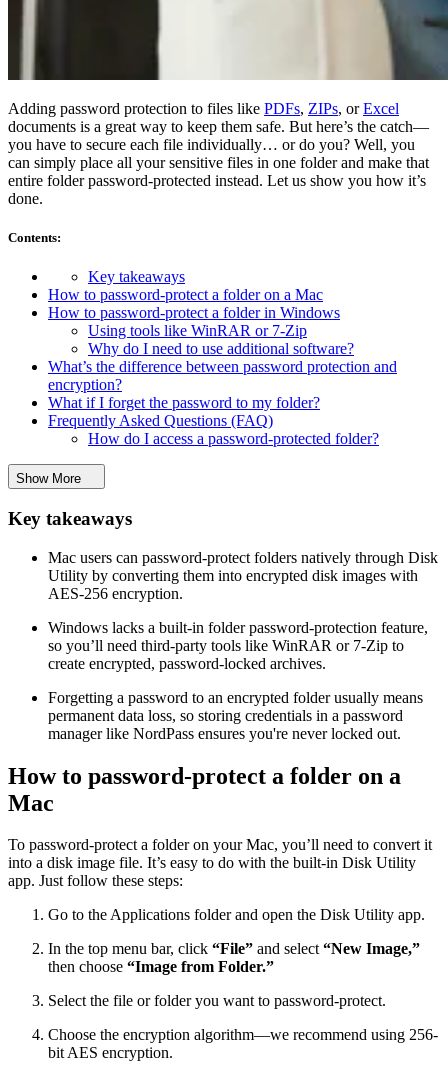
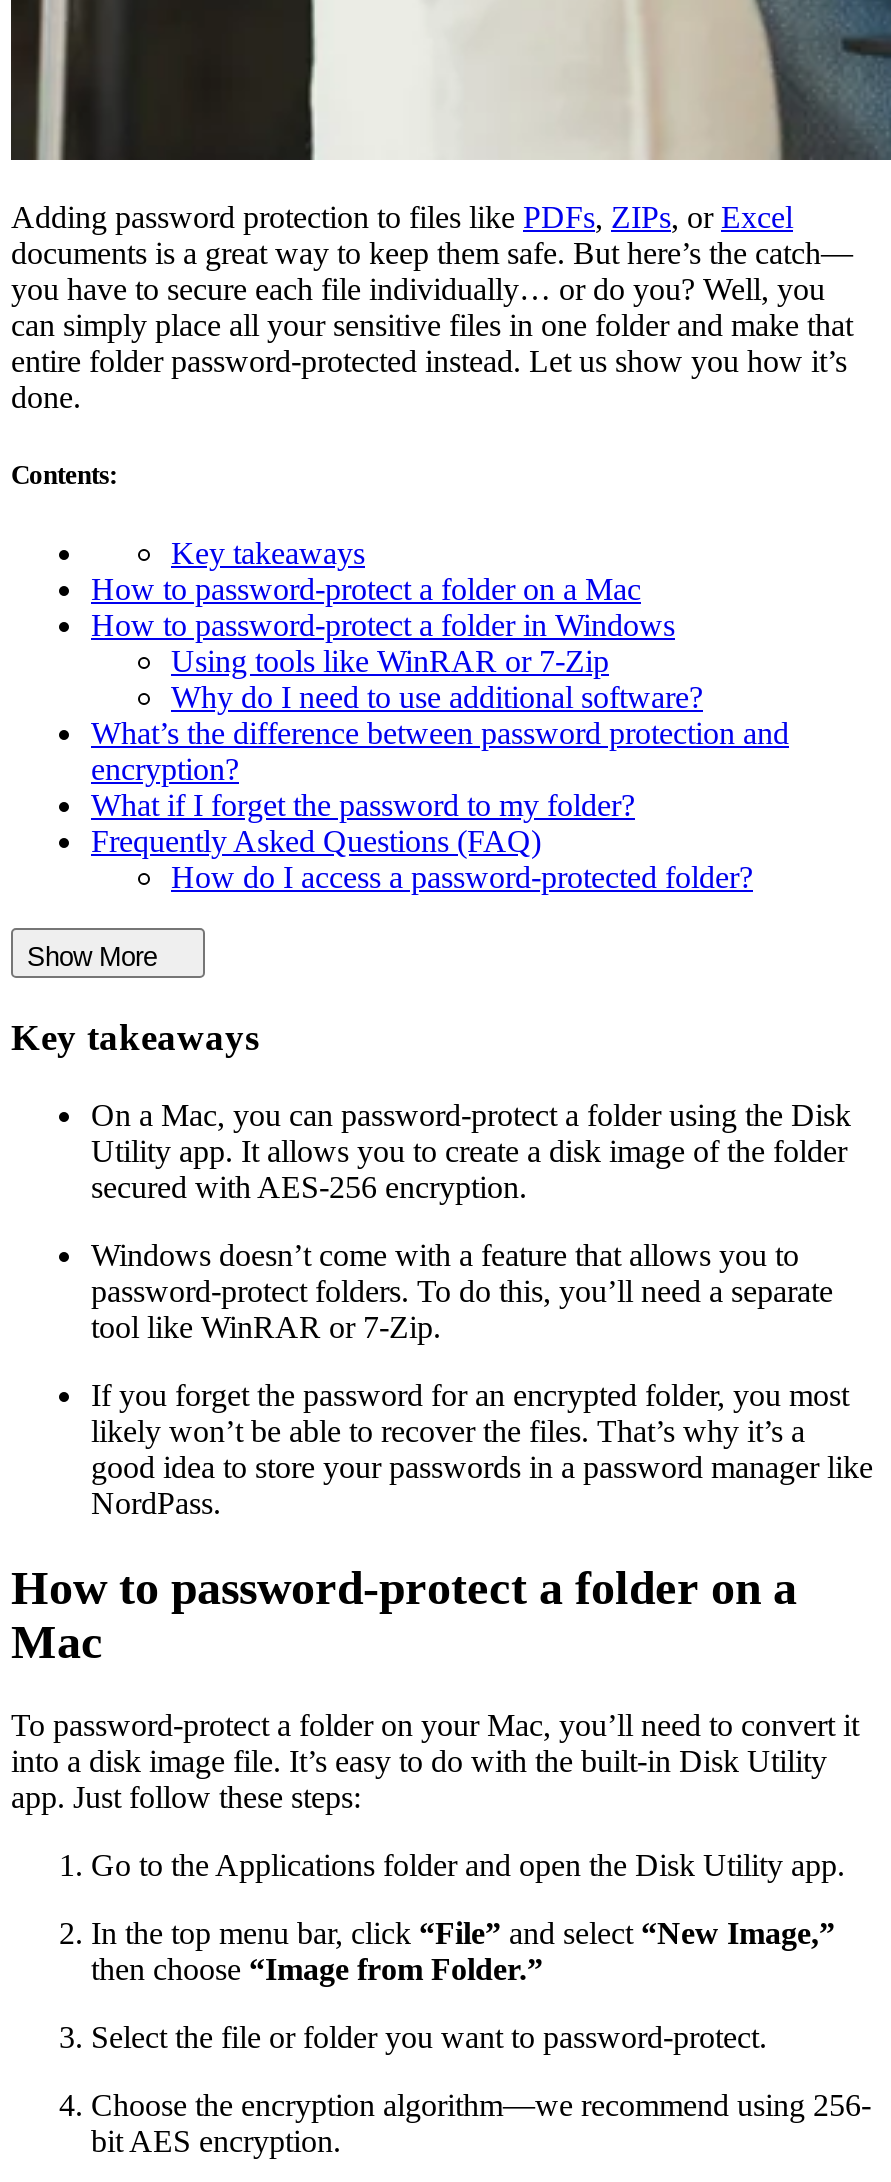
[48,549,438,602] Mac users can password-protect folders natively through Disk | Utility by converting them into encrypted disk images with | AES-256 encryption. -> [91,1097,851,1203] On a Mac, you can password-protect a folder using the Disk | Utility app. It allows you to create a disk image of the folder | secured with AES-256 encryption.
[48,619,428,672] Windows lacks a built-in folder password-protection feature, | so you’ll need third-party tools like WinRAR or 7-Zip to | create encrypted, password-locked archives. -> [91,1237,833,1343] Windows doesn’t come with a feature that allows you to | password-protect folders. To do this, you’ll need a separate | tool like WinRAR or 7-Zip.
[48,689,423,742] Forgetting a password to an encrypted folder usually means | permanent data loss, so storing credentials in a password | manager like NordPass ensures you're never locked out. -> [91,1377,873,1519] If you forget the password for an encrypted folder, you most | likely won’t be able to recover the files. That’s why it’s a | good idea to store your passwords in a password manager like | NordPass.

